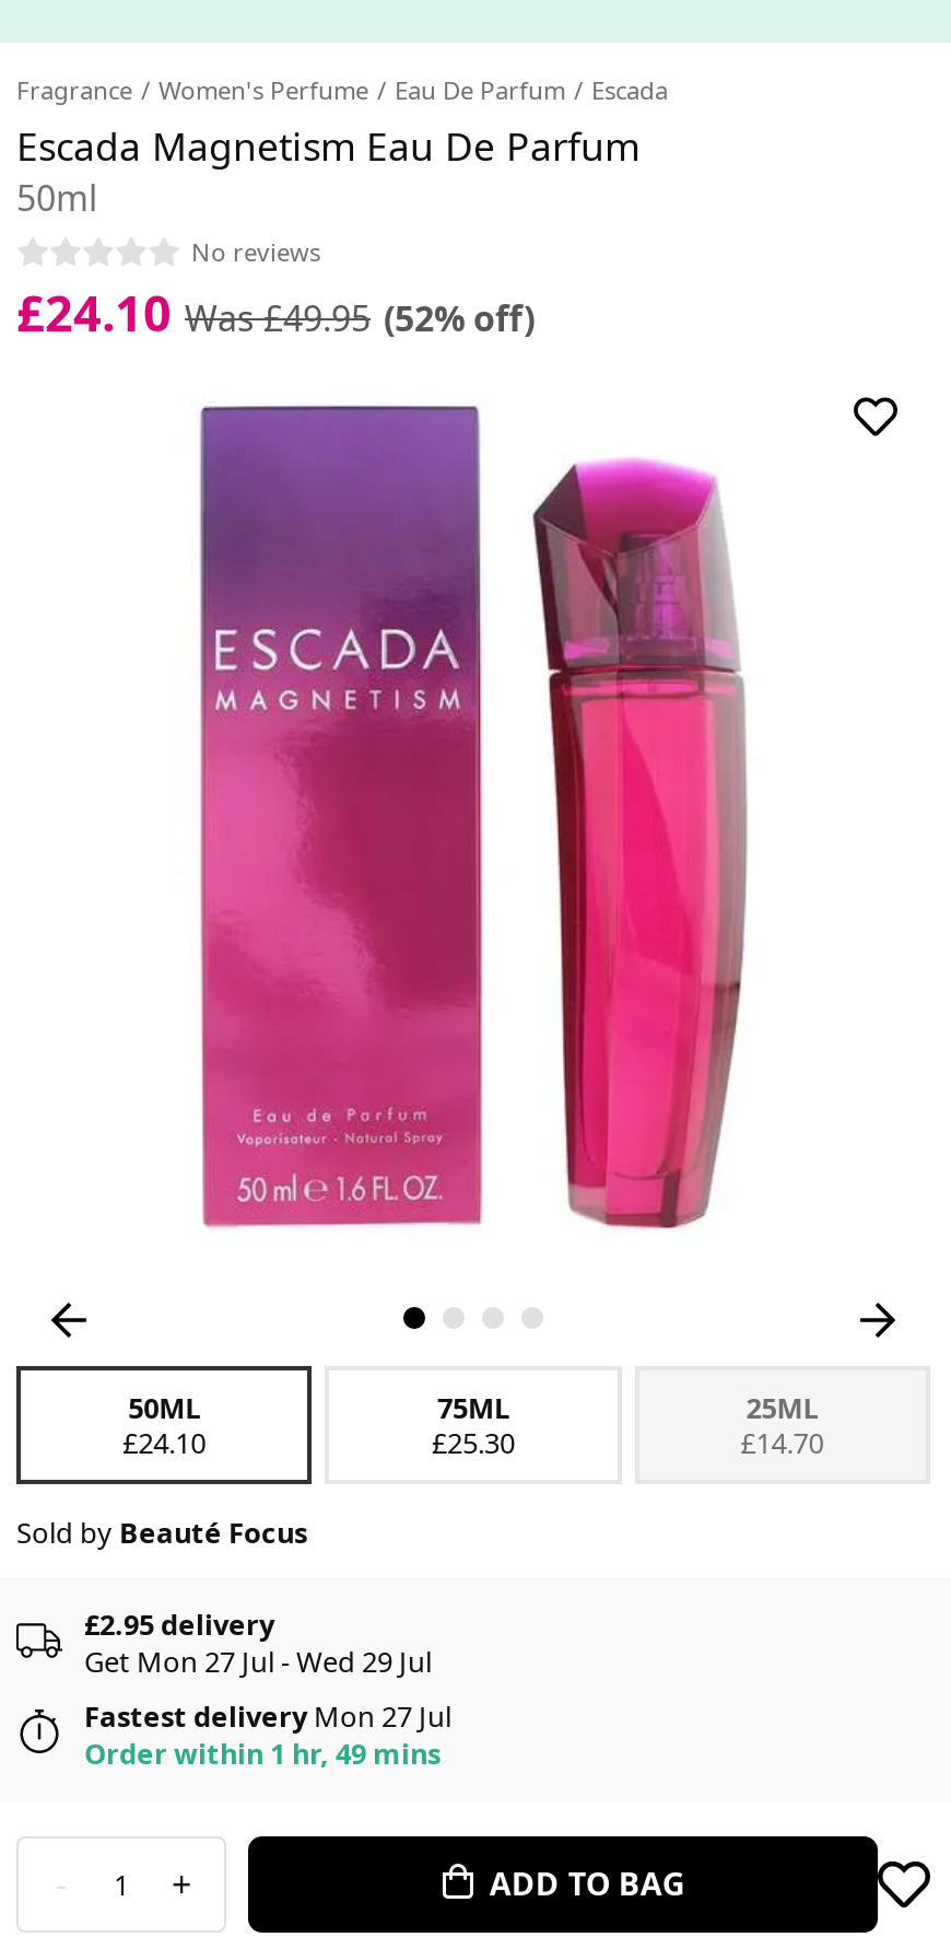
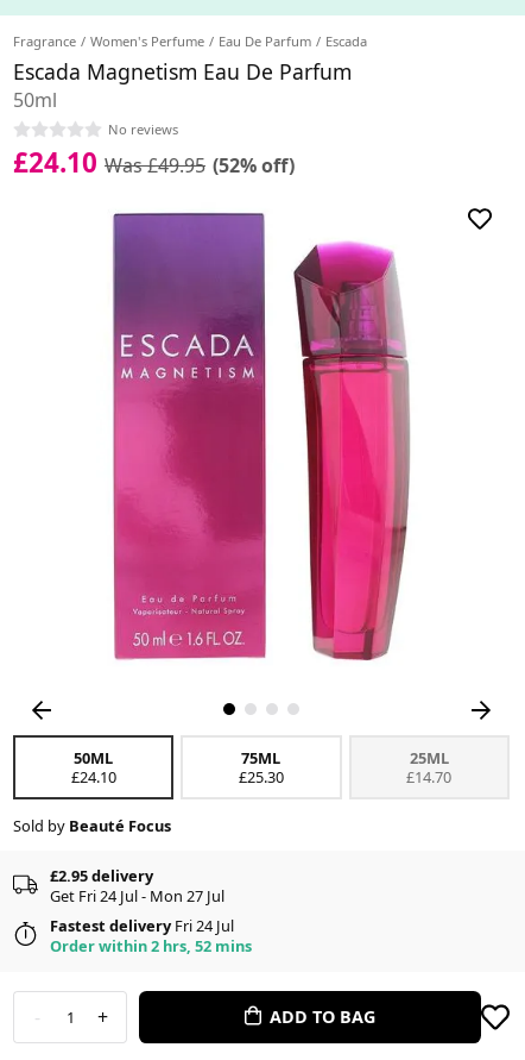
[84,1641,432,1681] Get Mon 27 Jul - Wed 29 Jul -> [50,885,224,906] Get Fri 24 Jul - Mon 27 Jul
[84,1696,451,1735] Fastest delivery Mon 27 Jul -> [50,915,234,936] Fastest delivery Fri 24 Jul
[84,1733,441,1772] Order within 1 hr, 49 mins -> [50,935,252,956] Order within 2 hrs, 52 mins

